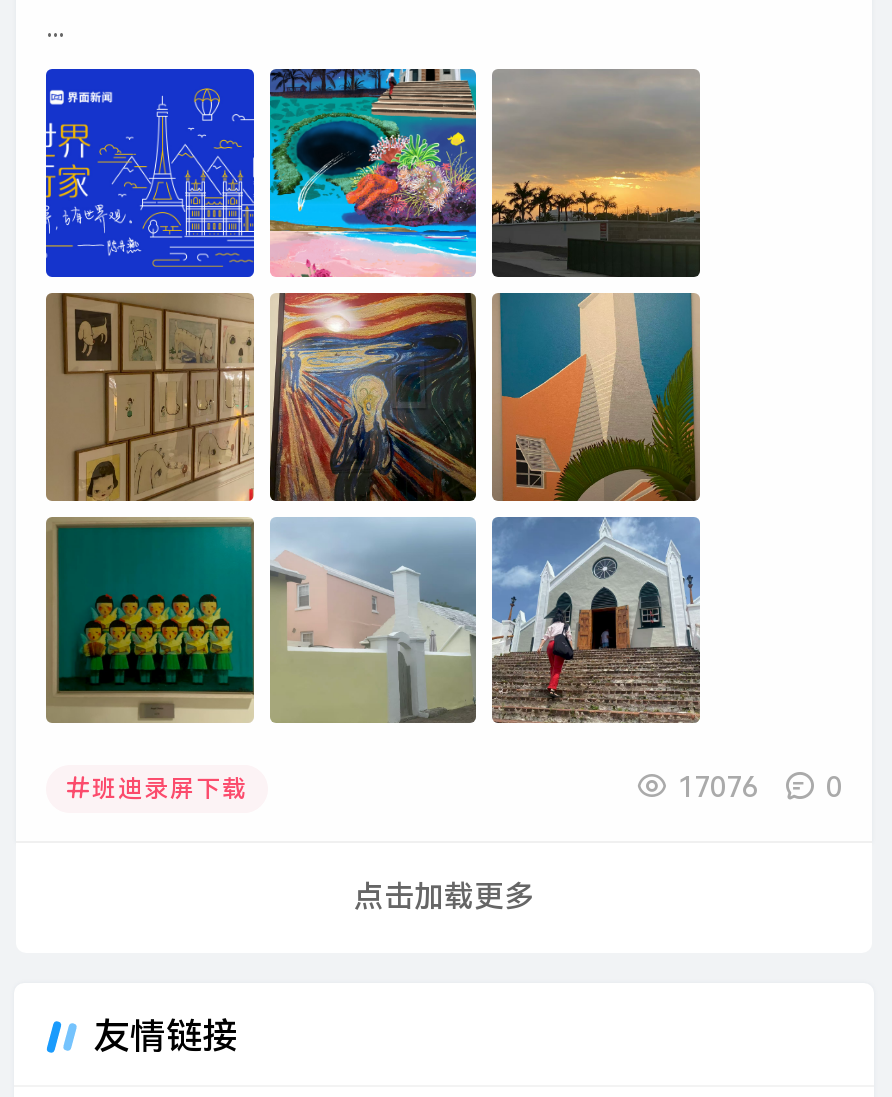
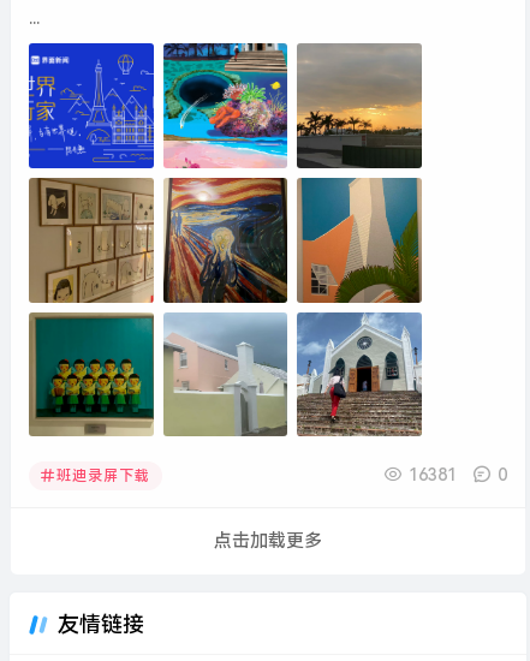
[678,771,758,803] 17076 -> [409,465,457,485] 16381

